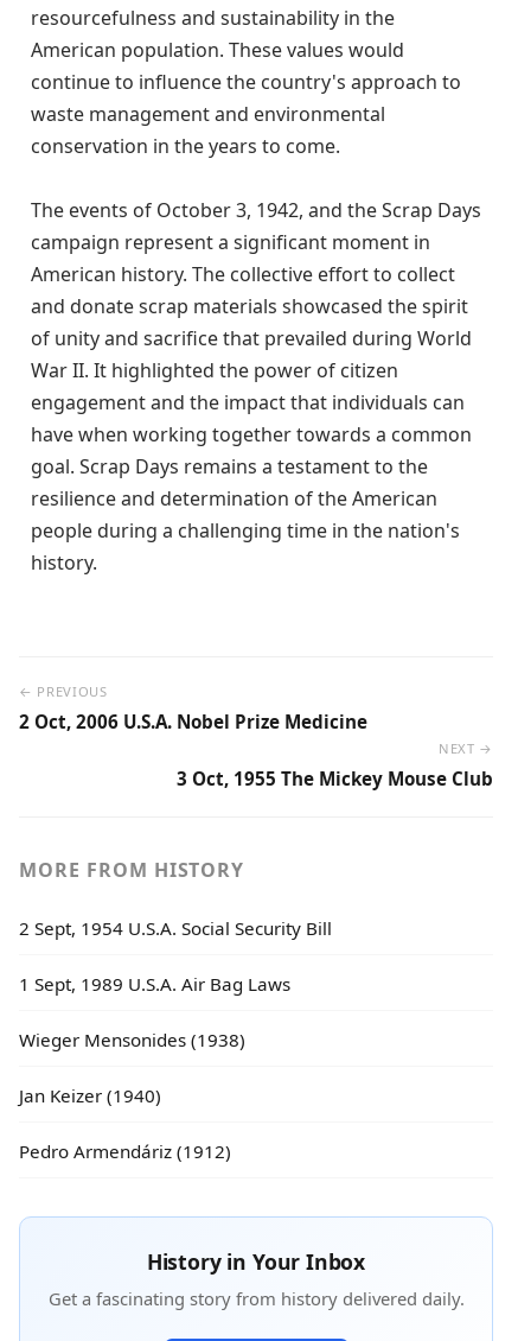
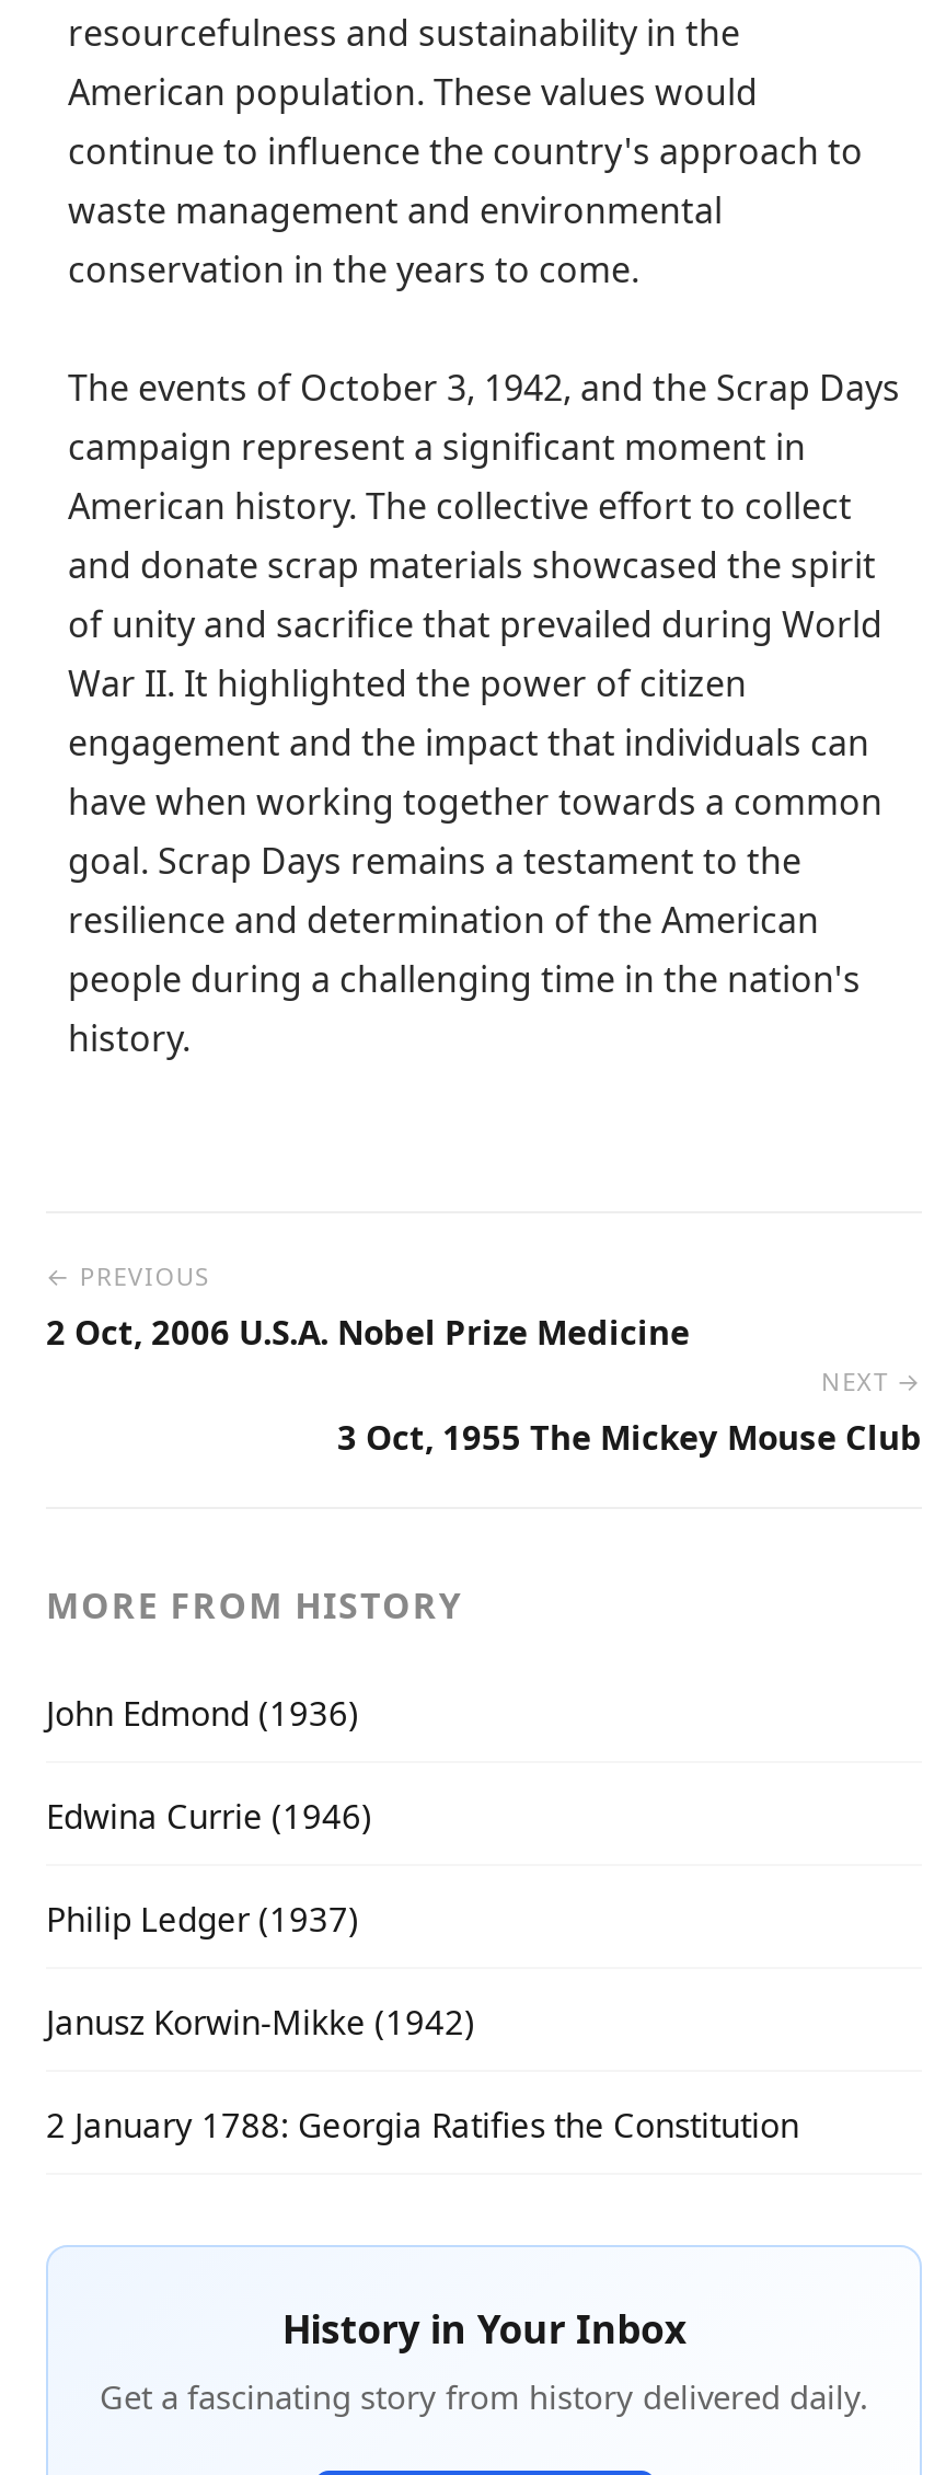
[19,916,332,940] 2 Sept, 1954 U.S.A. Social Security Bill -> [46,1690,359,1734] John Edmond (1936)
[19,972,290,995] 1 Sept, 1989 U.S.A. Air Bag Laws -> [46,1793,372,1837] Edwina Currie (1946)
[19,1027,245,1051] Wieger Mensonides (1938) -> [46,1896,359,1940] Philip Ledger (1937)
[19,1083,161,1107] Jan Keizer (1940) -> [46,1999,475,2043] Janusz Korwin-Mikke (1942)
[19,1139,231,1163] Pedro Armendáriz (1912) -> [46,2102,799,2146] 2 January 1788: Georgia Ratifies the Constitution

